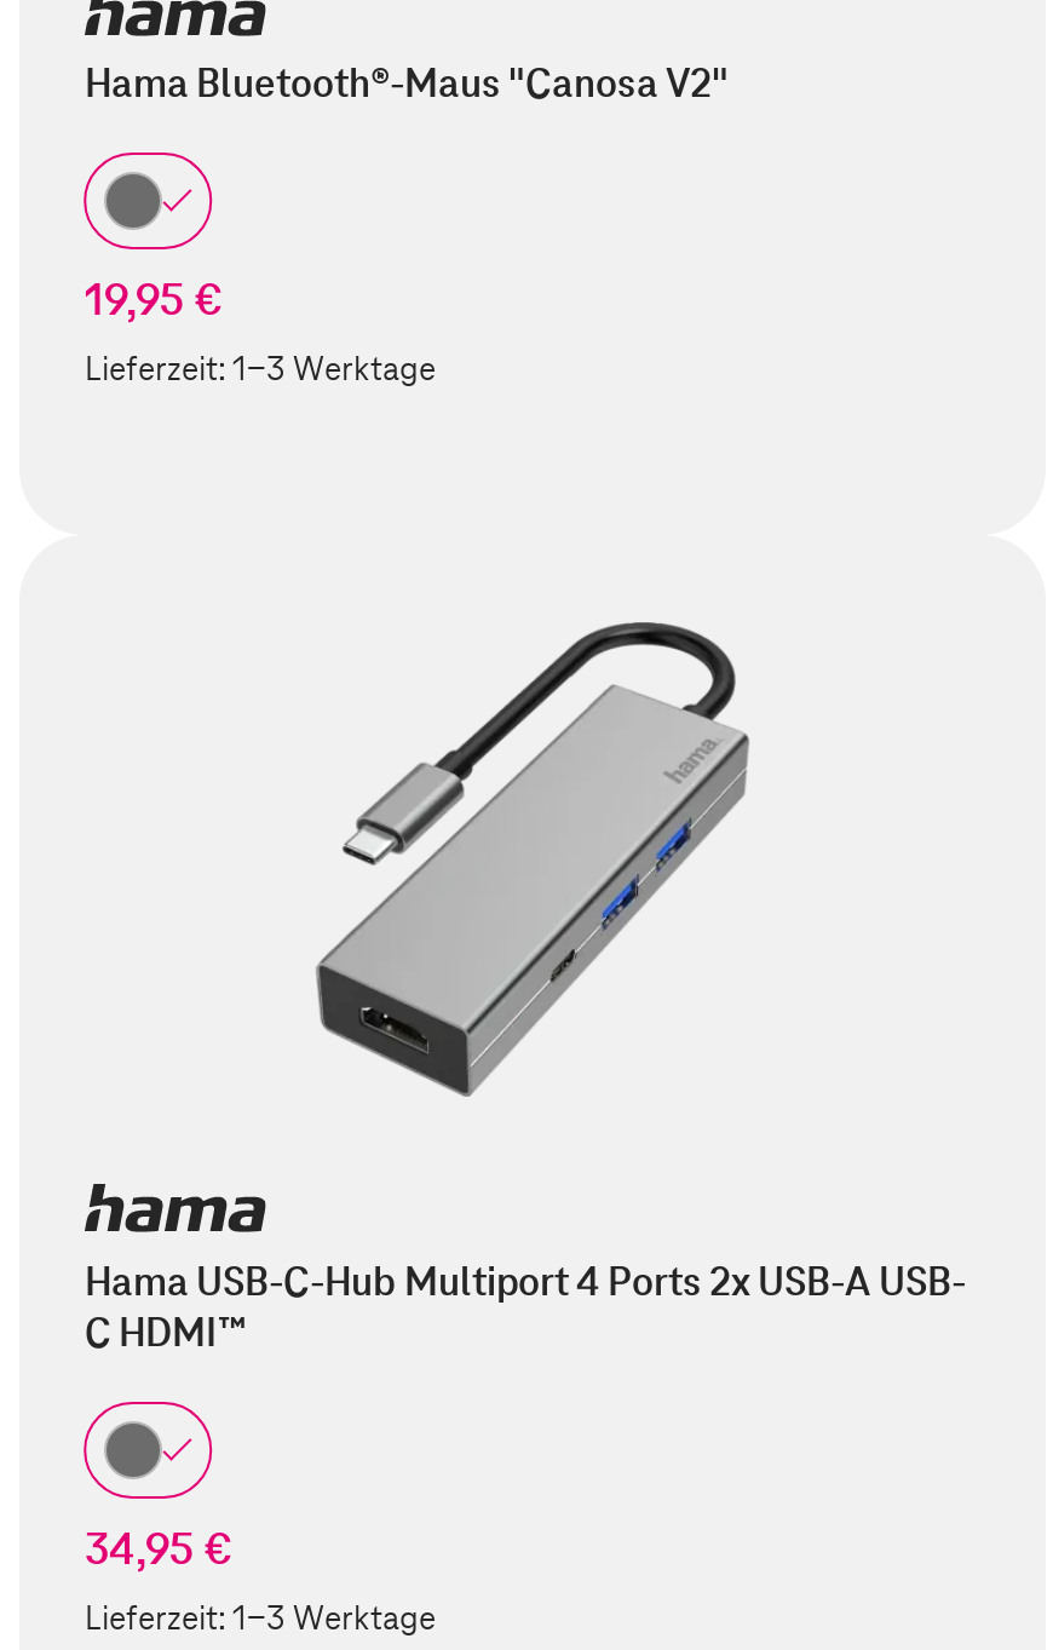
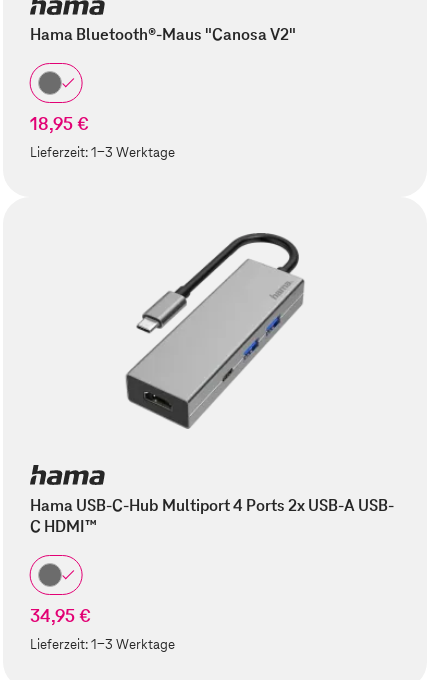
[85,271,223,327] 19,95 € -> [30,112,89,135] 18,95 €

